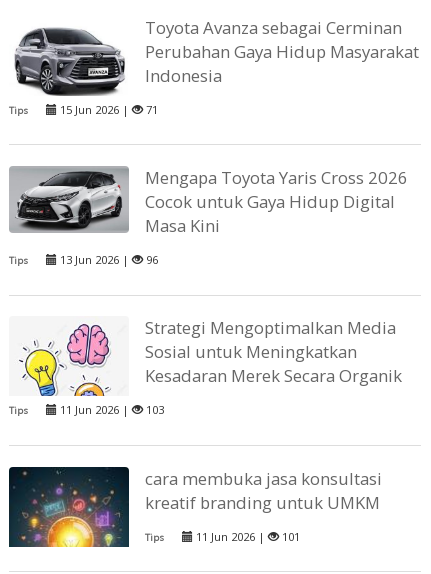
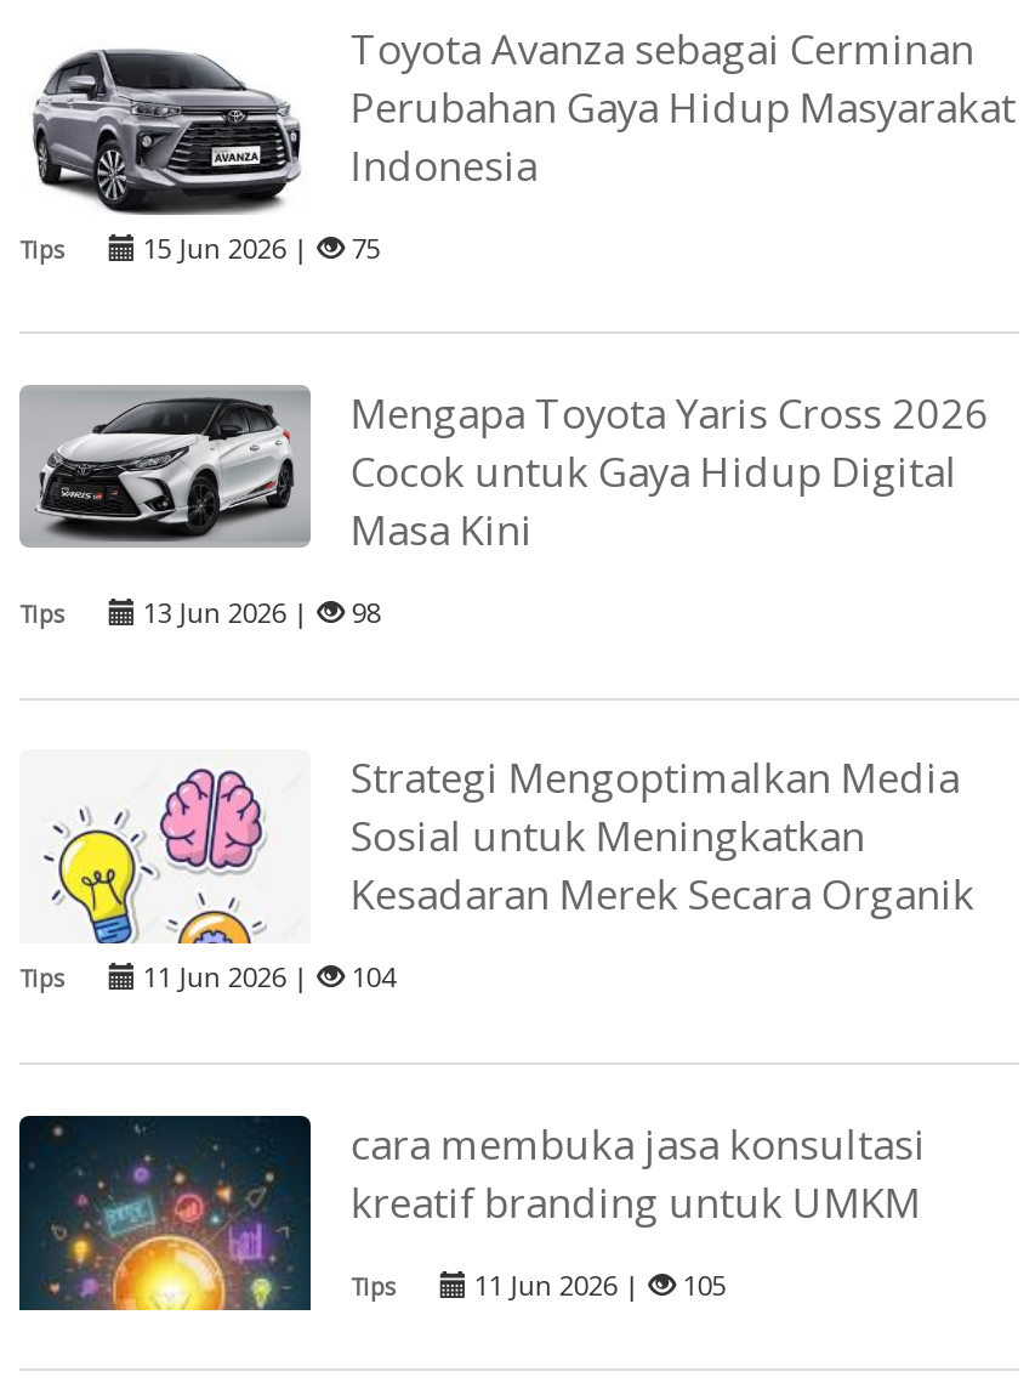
[143,102,158,117] 71 -> [344,229,381,266] 75
[143,252,158,267] 96 -> [344,594,381,630] 98
[143,402,164,417] 103 -> [344,959,395,995] 104
[279,528,300,543] 101 -> [676,1265,727,1302] 105

